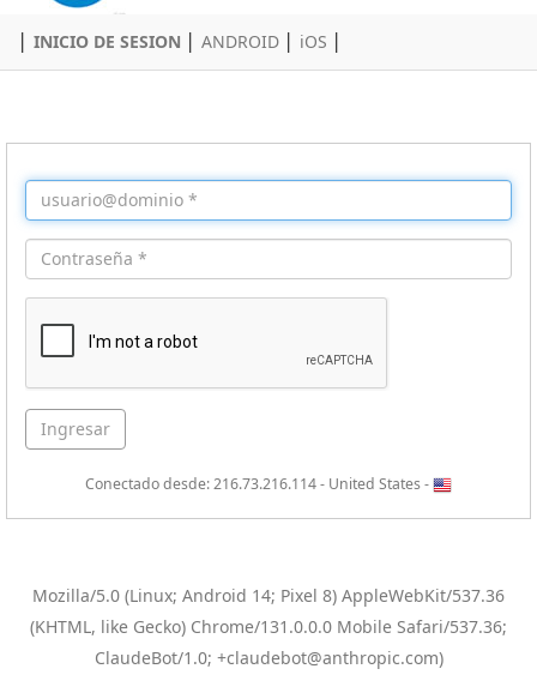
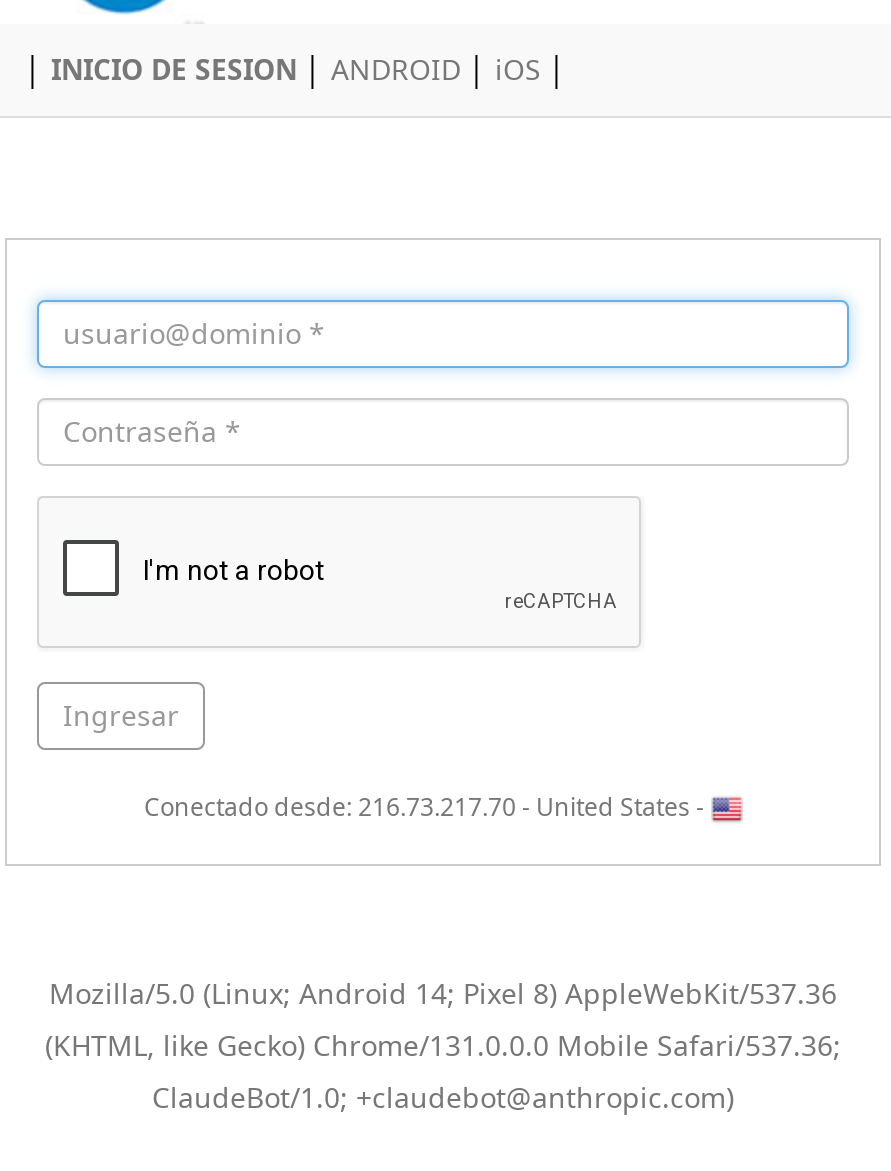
[85,474,433,494] Conectado desde: 216.73.216.114 - United States - -> [144,790,710,824] Conectado desde: 216.73.217.70 - United States -

